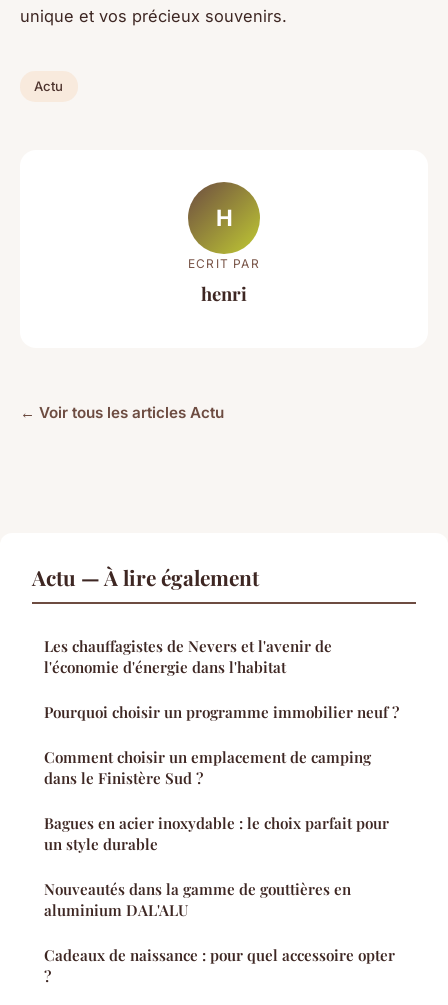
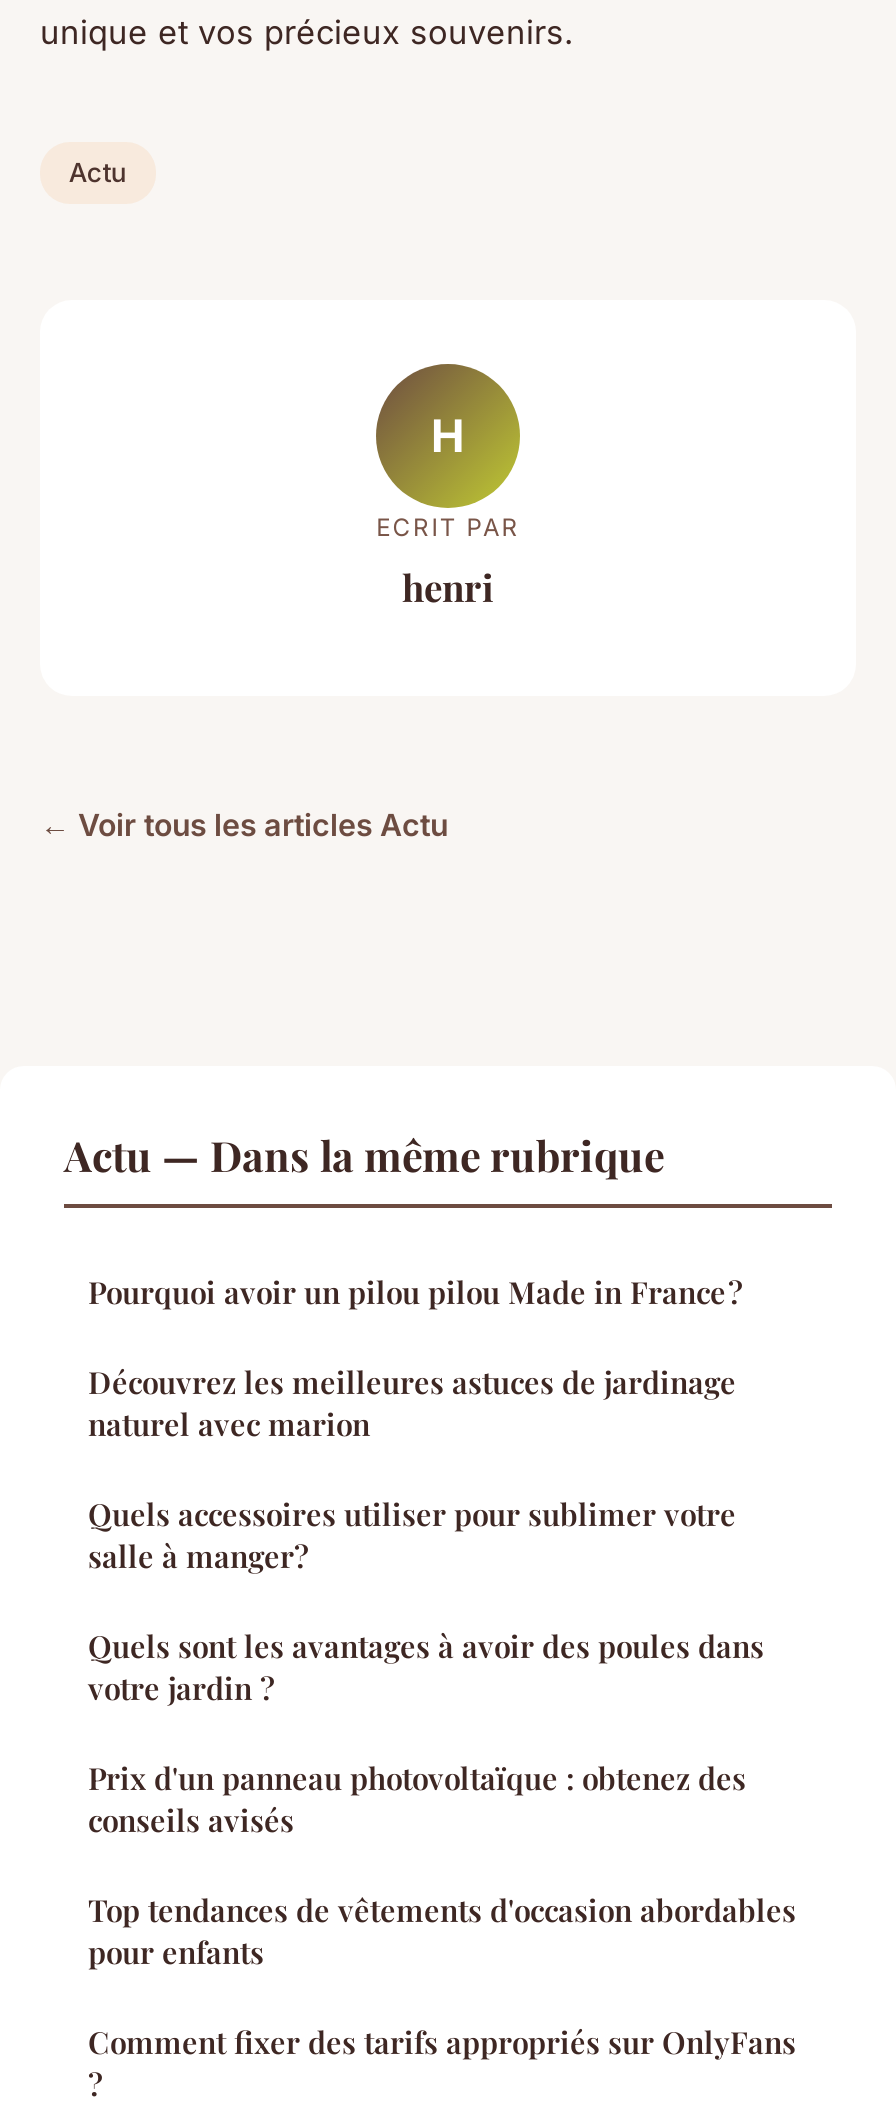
[32,562,399,964] Actu — À lire également | Les chauffagistes de Nevers et l'avenir de | l'économie d'énergie dans l'habitat | Pourquoi choisir un programme immobilier neuf ? | Comment choisir un emplacement de camping | dans le Finistère Sud ? | Bagues en acier inoxydable : le choix parfait pour | un style durable | Nouveautés dans la gamme de gouttières en | aluminium DAL'ALU | Cadeaux de naissance : pour quel accessoire opter -> [64,1125,796,2061] Actu — Dans la même rubrique | Pourquoi avoir un pilou pilou Made in France ? | Découvrez les meilleures astuces de jardinage | naturel avec marion | Quels accessoires utiliser pour sublimer votre | salle à manger? | Quels sont les avantages à avoir des poules dans | votre jardin ? | Prix d'un panneau photovoltaïque : obtenez des | conseils avisés | Top tendances de vêtements d'occasion abordables | pour enfants | Comment fixer des tarifs appropriés sur OnlyFans

